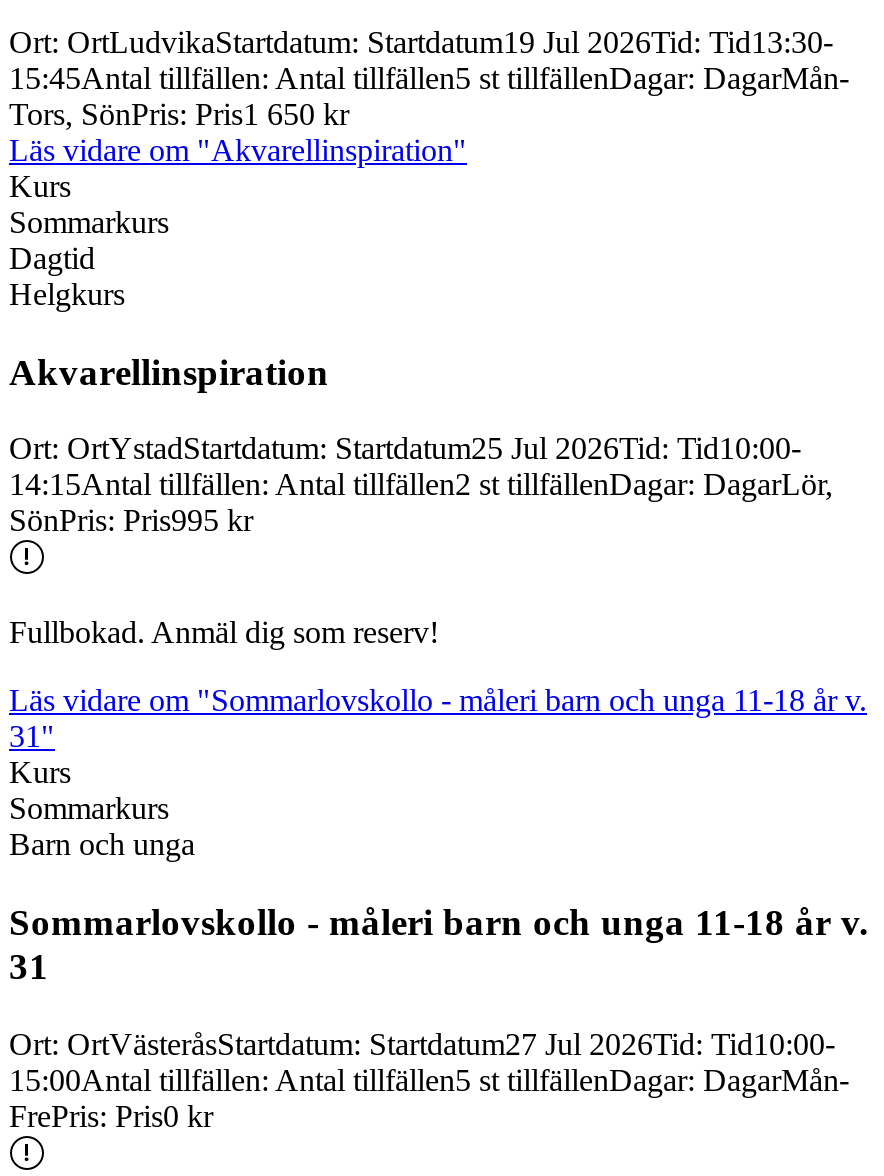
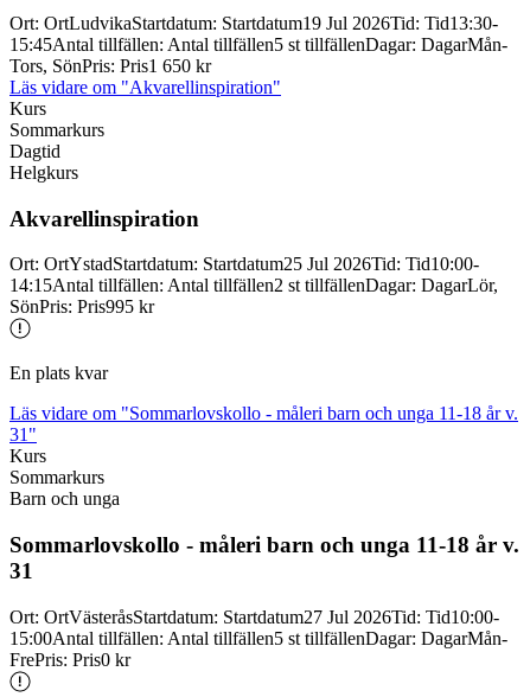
[9,616,439,650] Fullbokad. Anmäl dig som reserv! -> [9,363,108,383] En plats kvar

